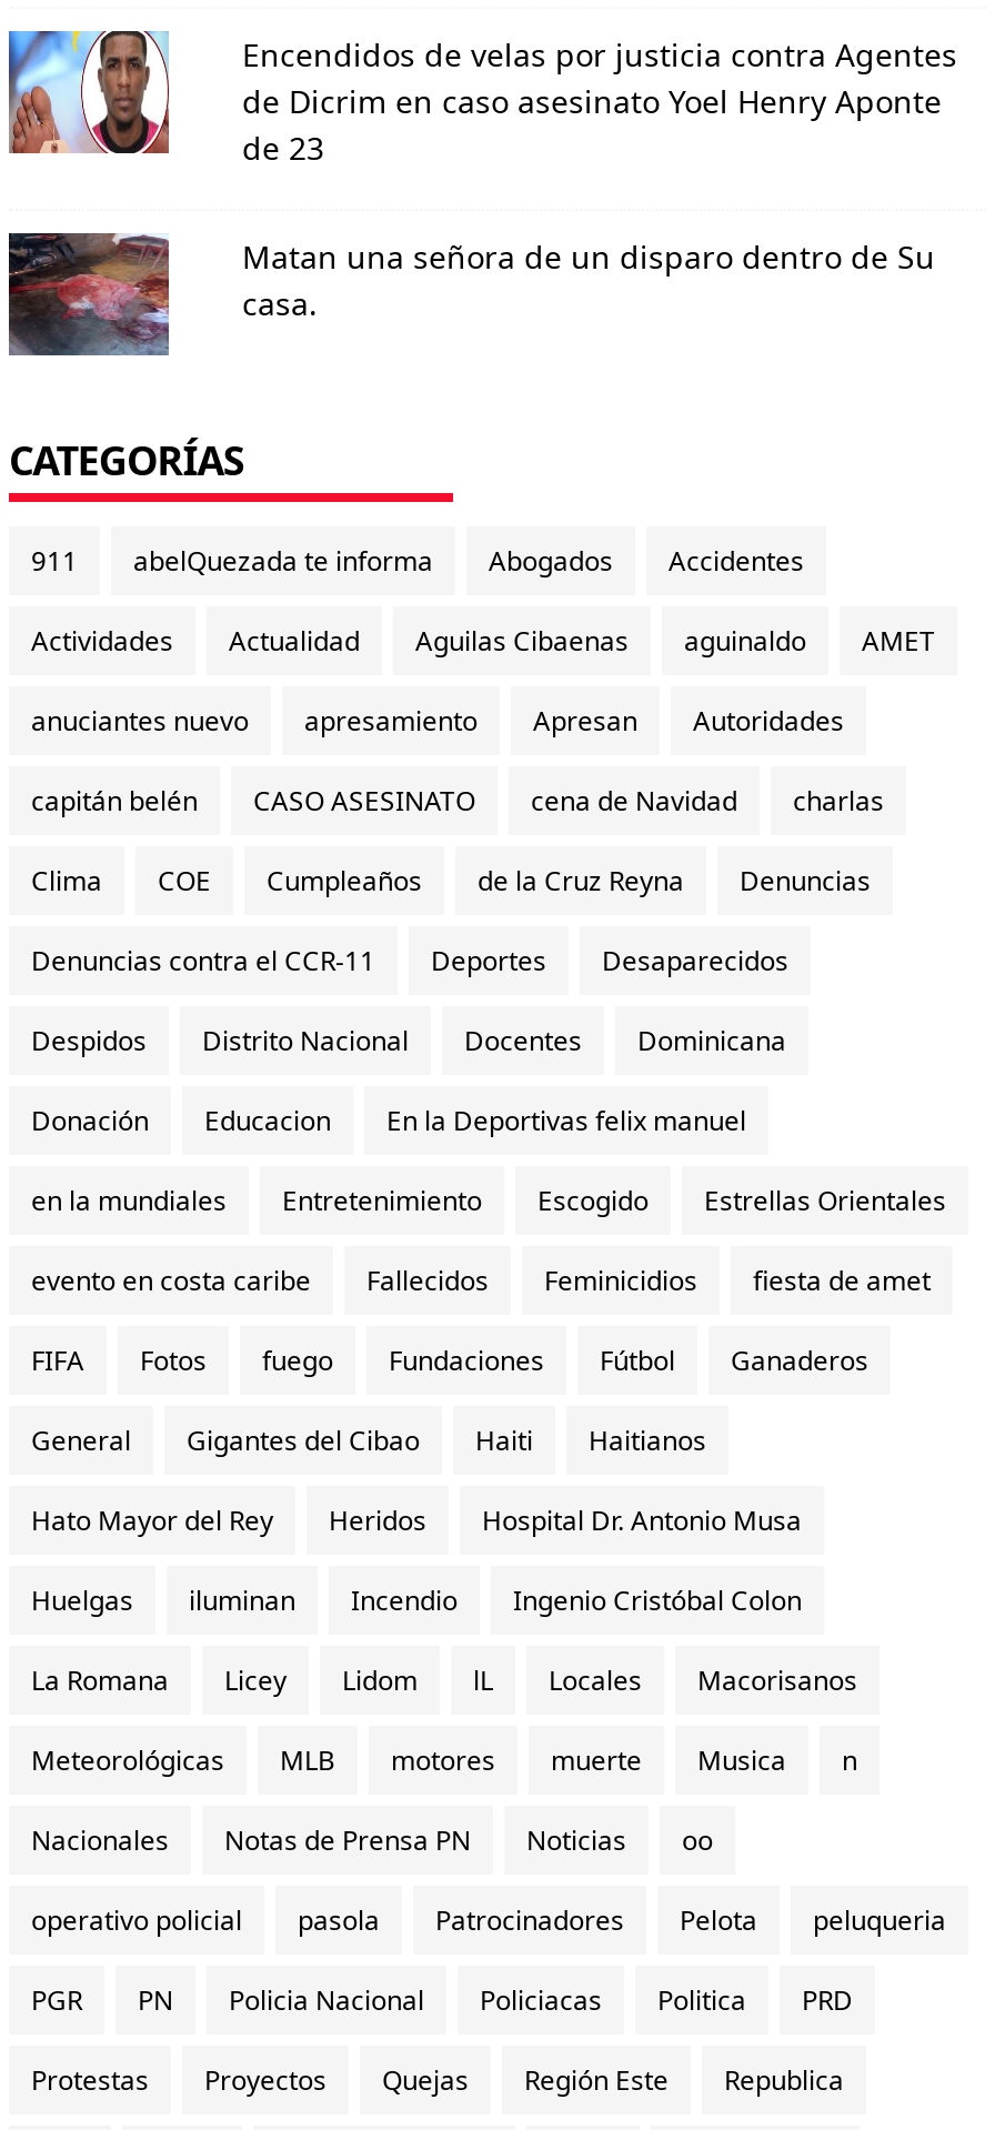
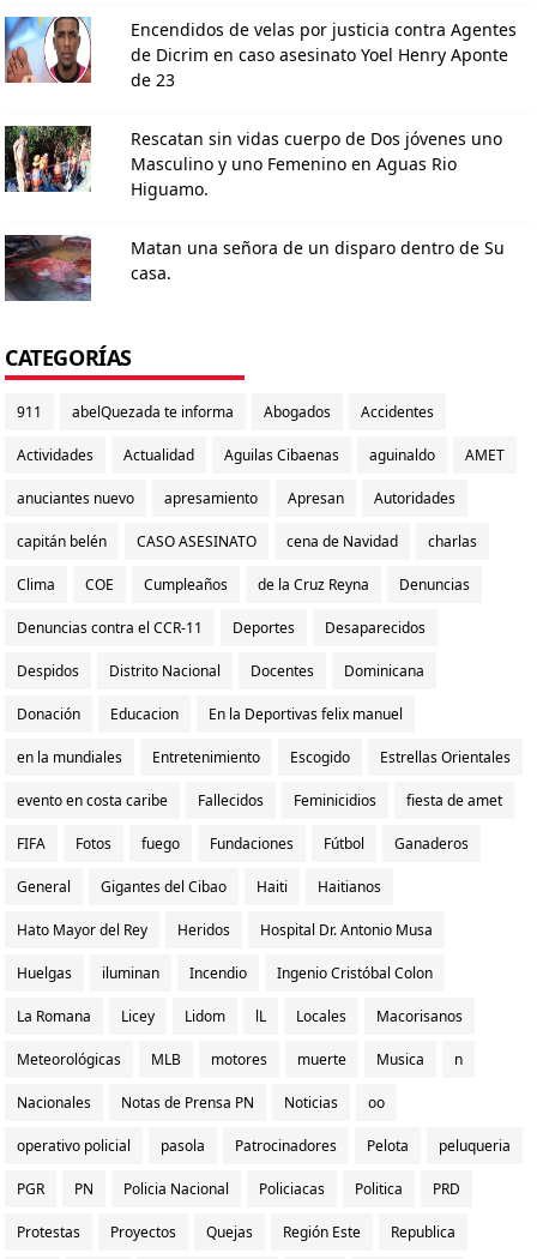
none -> [5,125,502,200] [image] | Rescatan sin vidas cuerpo de Dos jóvenes uno | Masculino y uno Femenino en Aguas Rio | Higuamo.

